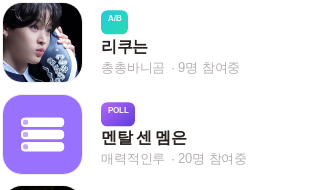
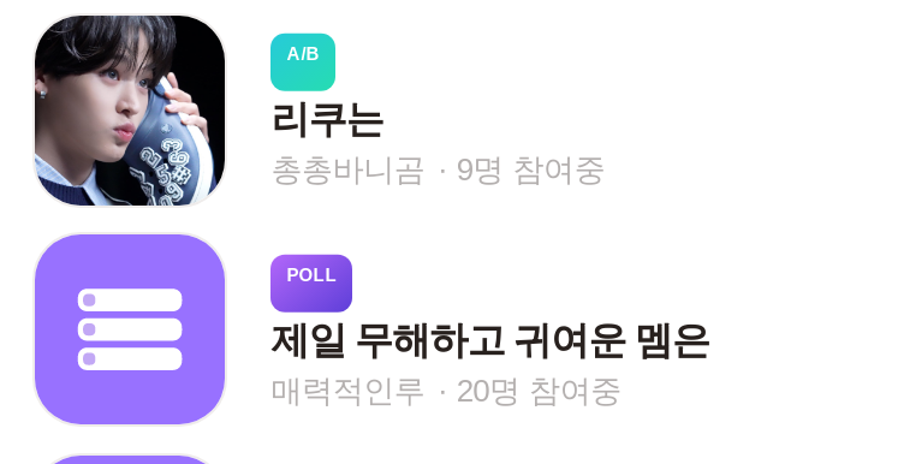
[101,130,186,147] 멘탈 센 멤은 -> [271,319,710,360] 제일 무해하고 귀여운 멤은

